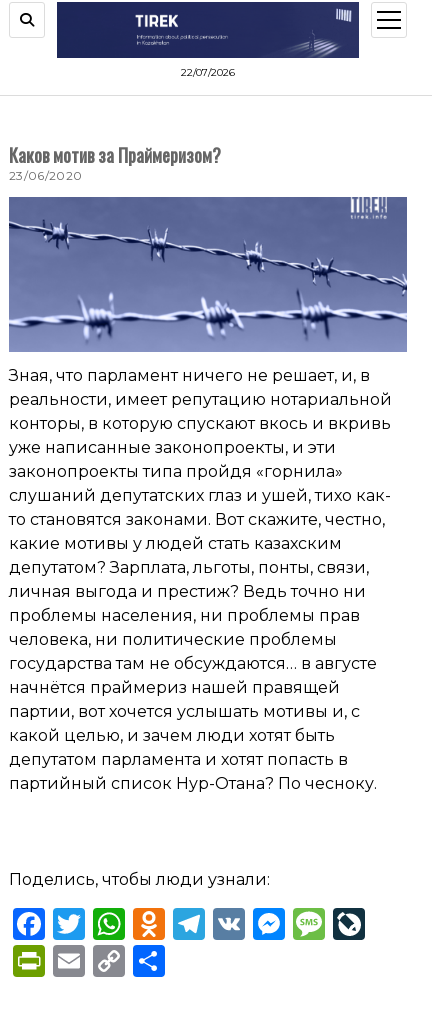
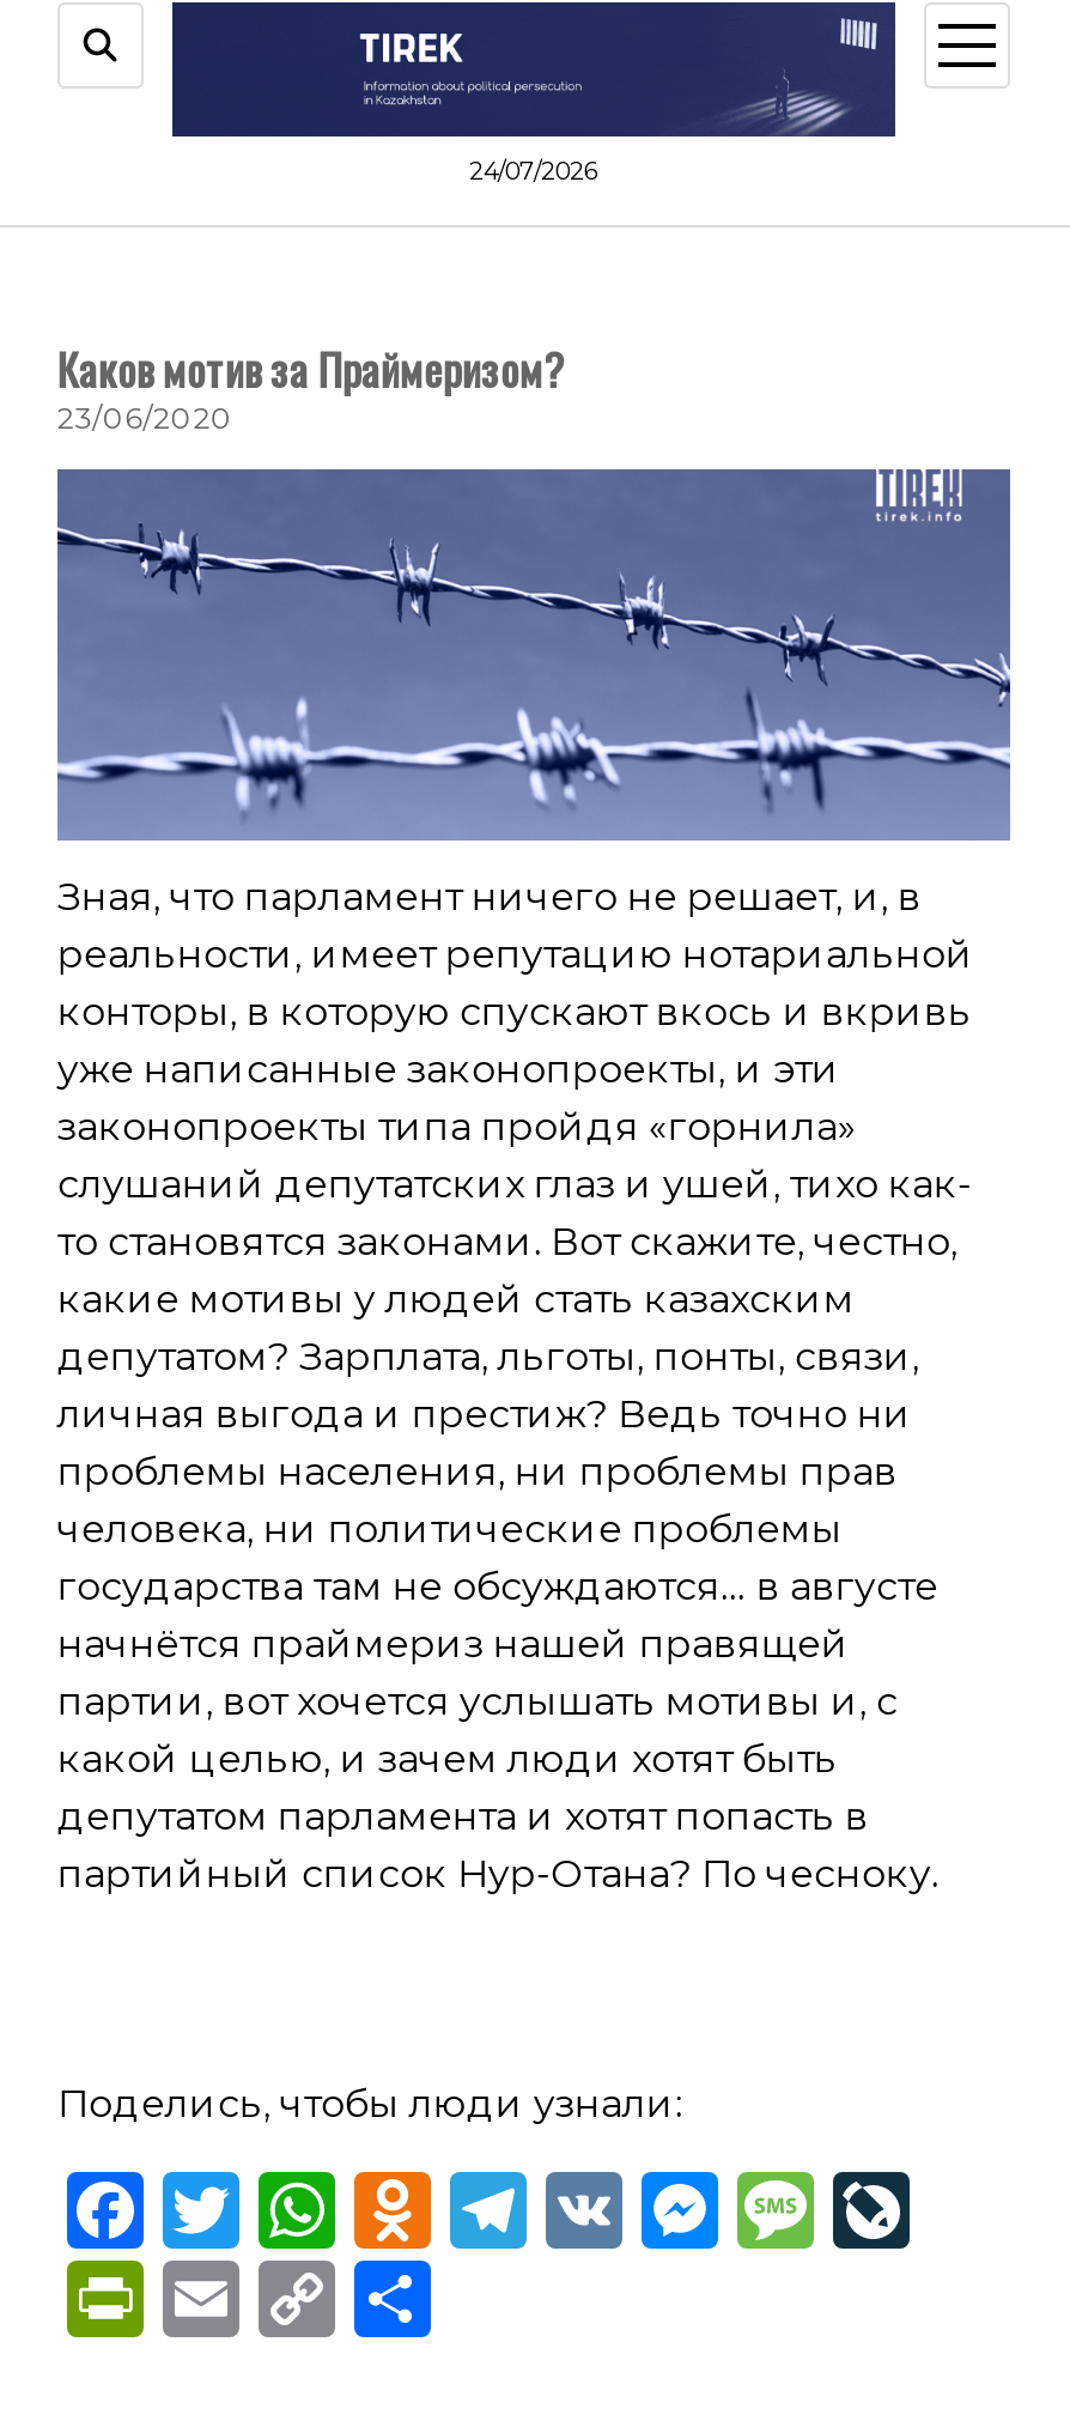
[181,66,235,79] 22/07/2026 -> [469,155,598,186] 24/07/2026

